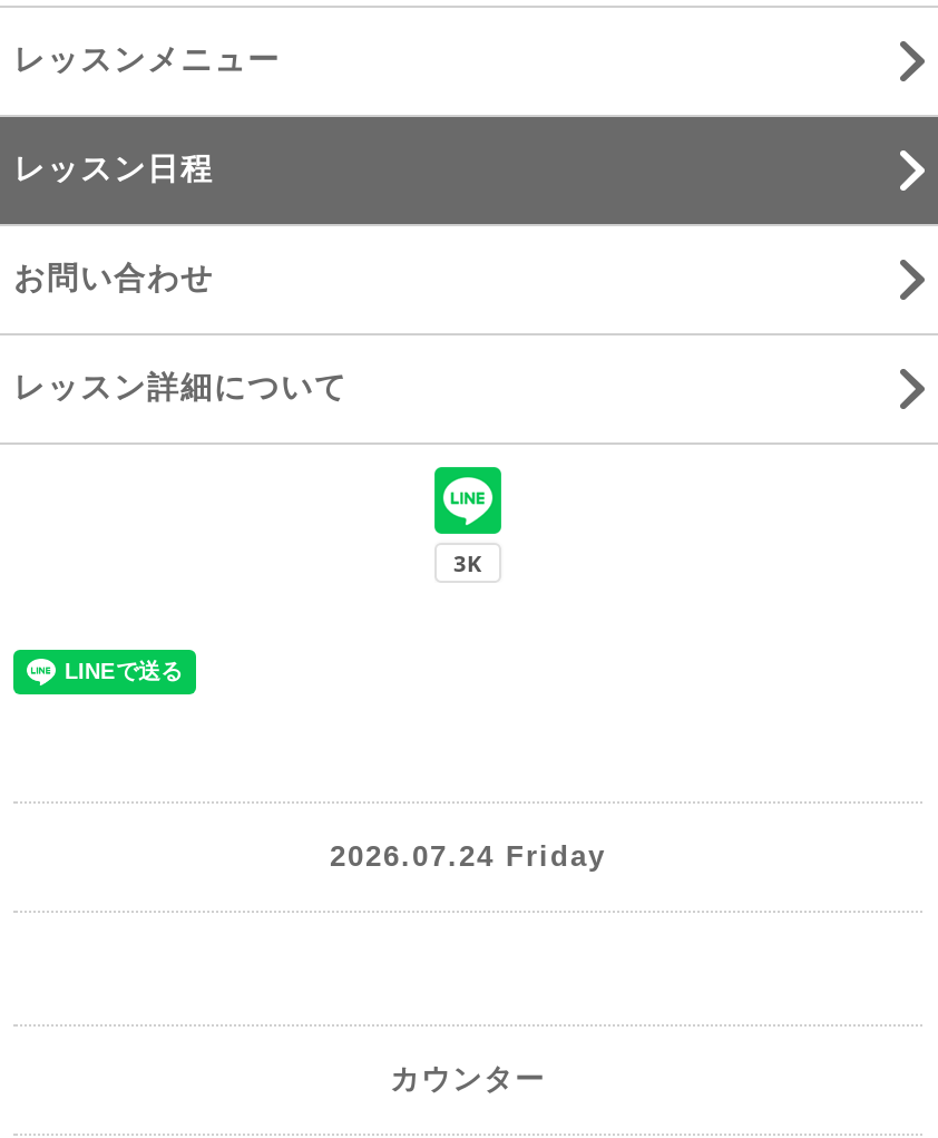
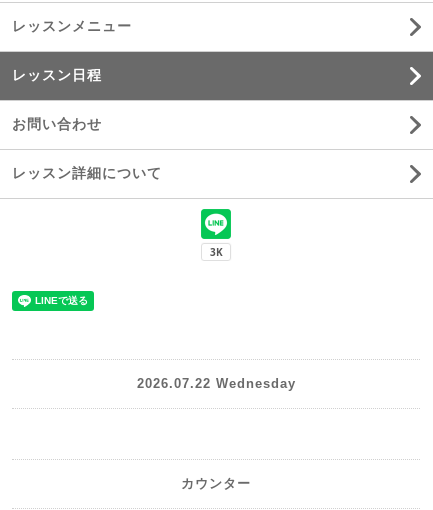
[330,839,606,873] 2026.07.24 Friday -> [136,376,295,391] 2026.07.22 Wednesday

